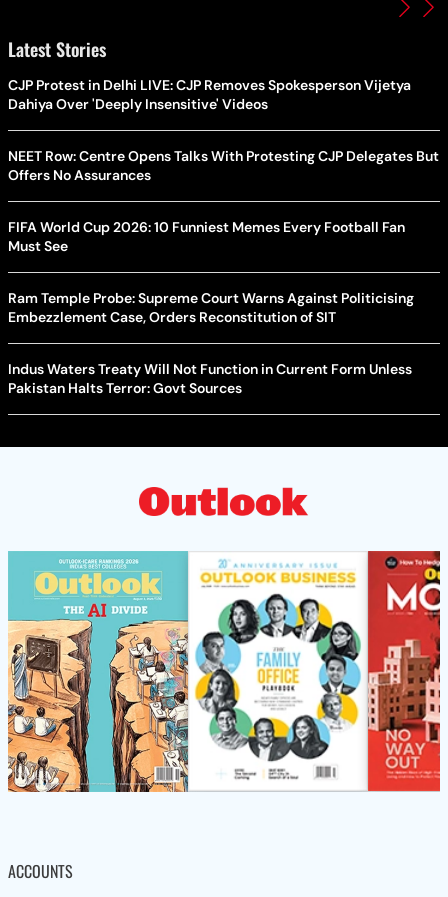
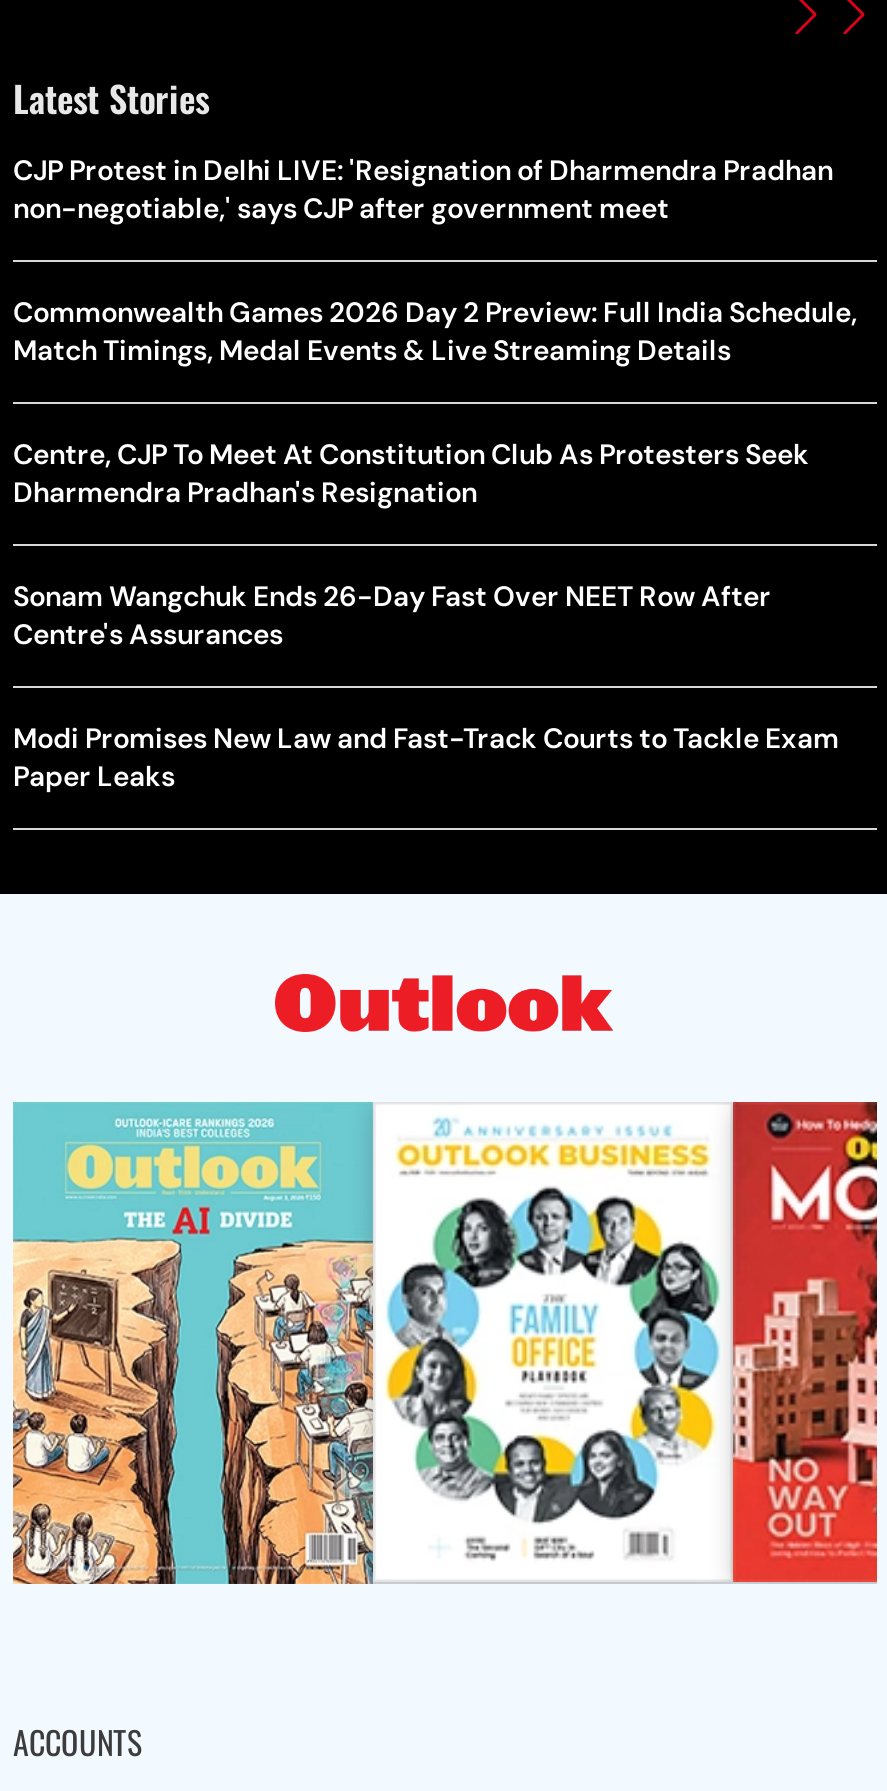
[8,76,411,113] CJP Protest in Delhi LIVE: CJP Removes Spokesperson Vijetya | Dahiya Over 'Deeply Insensitive' Videos -> [13,152,833,226] CJP Protest in Delhi LIVE: 'Resignation of Dharmendra Pradhan | non-negotiable,' says CJP after government meet
[8,147,439,184] NEET Row: Centre Opens Talks With Protesting CJP Delegates But | Offers No Assurances -> [13,294,857,368] Commonwealth Games 2026 Day 2 Preview: Full India Schedule, | Match Timings, Medal Events & Live Streaming Details
[8,218,405,255] FIFA World Cup 2026: 10 Funniest Memes Every Football Fan | Must See -> [13,436,809,510] Centre, CJP To Meet At Constitution Club As Protesters Seek | Dharmendra Pradhan's Resignation
[8,289,414,326] Ram Temple Probe: Supreme Court Warns Against Politicising | Embezzlement Case, Orders Reconstitution of SIT -> [13,578,771,652] Sonam Wangchuk Ends 26-Day Fast Over NEET Row After | Centre's Assurances
[8,360,412,397] Indus Waters Treaty Will Not Function in Current Form Unless | Pakistan Halts Terror: Govt Sources -> [13,720,839,794] Modi Promises New Law and Fast-Track Courts to Tackle Exam | Paper Leaks

